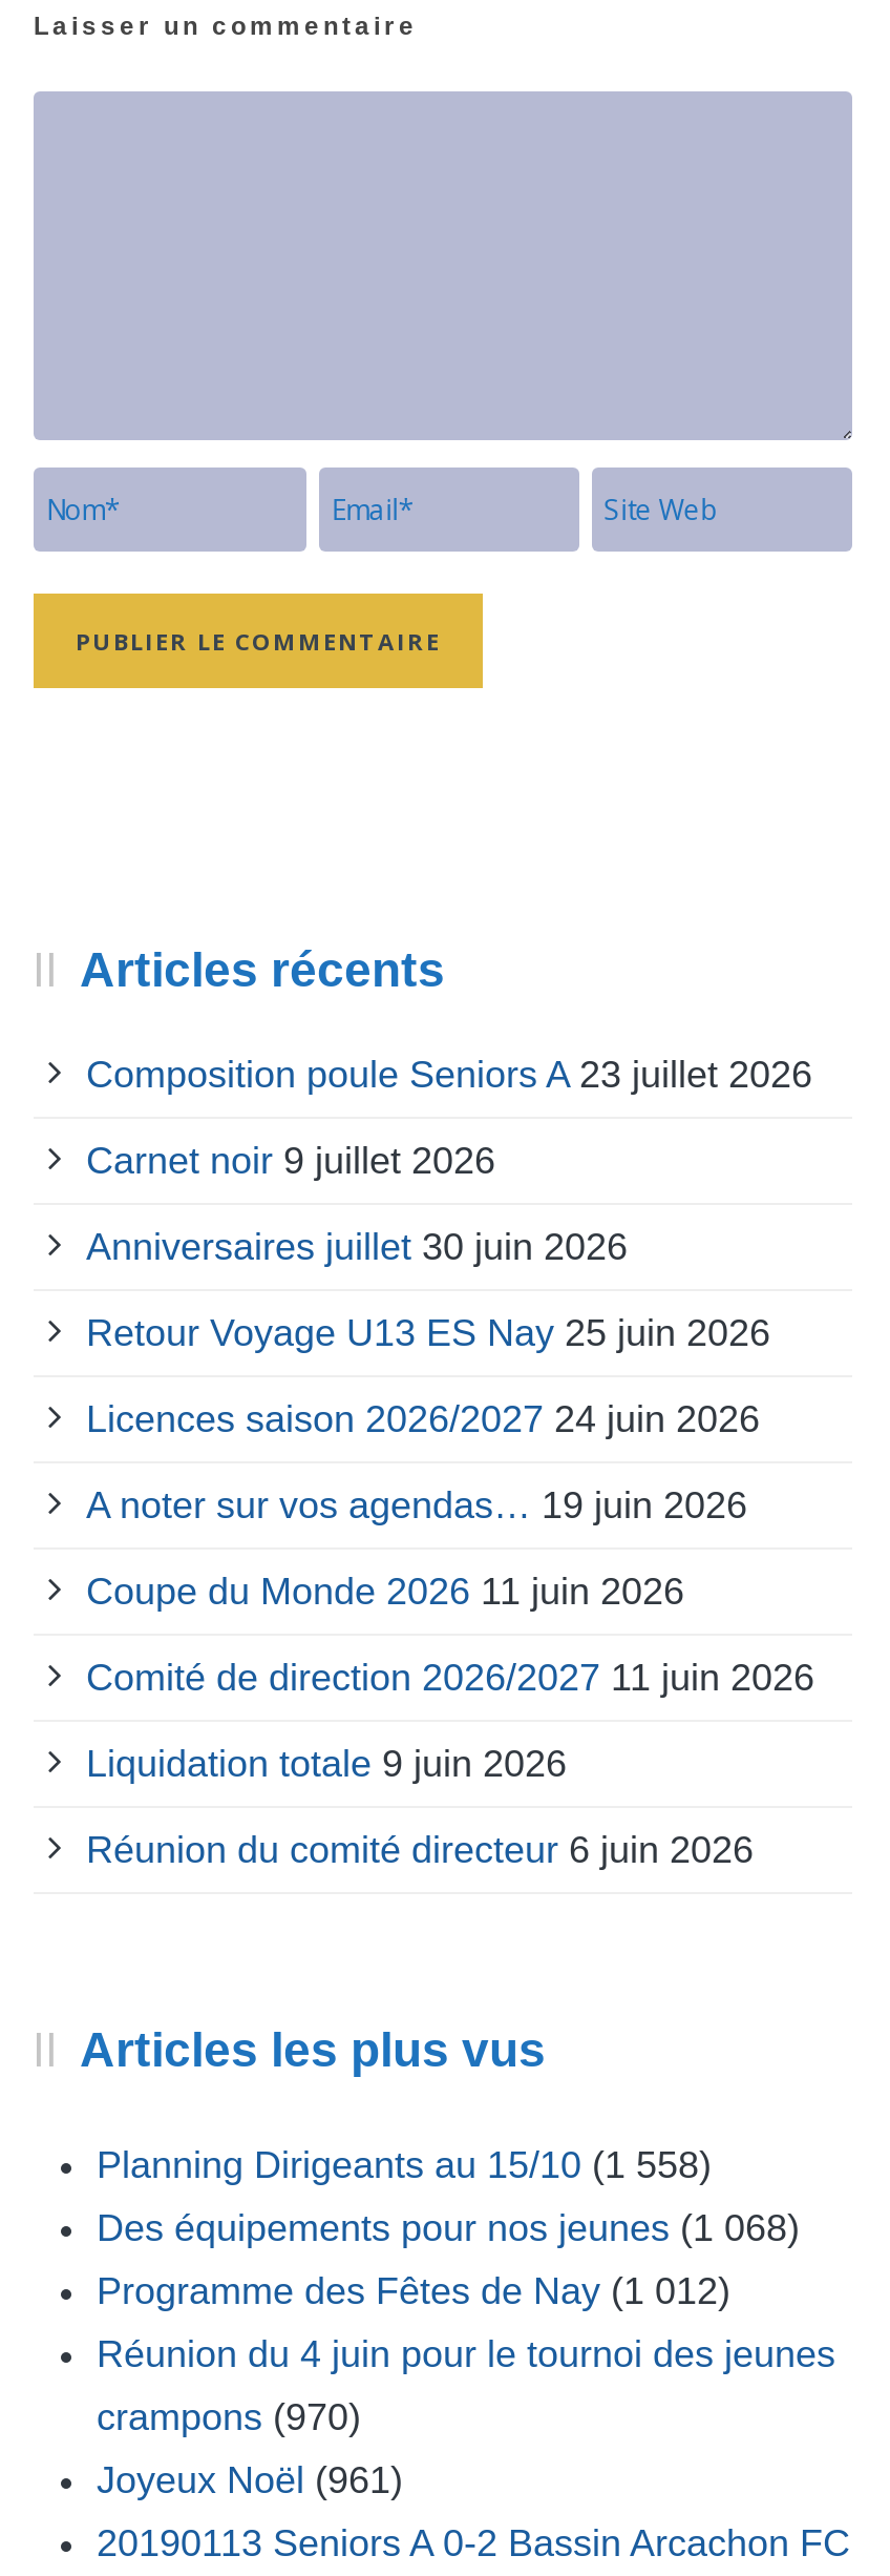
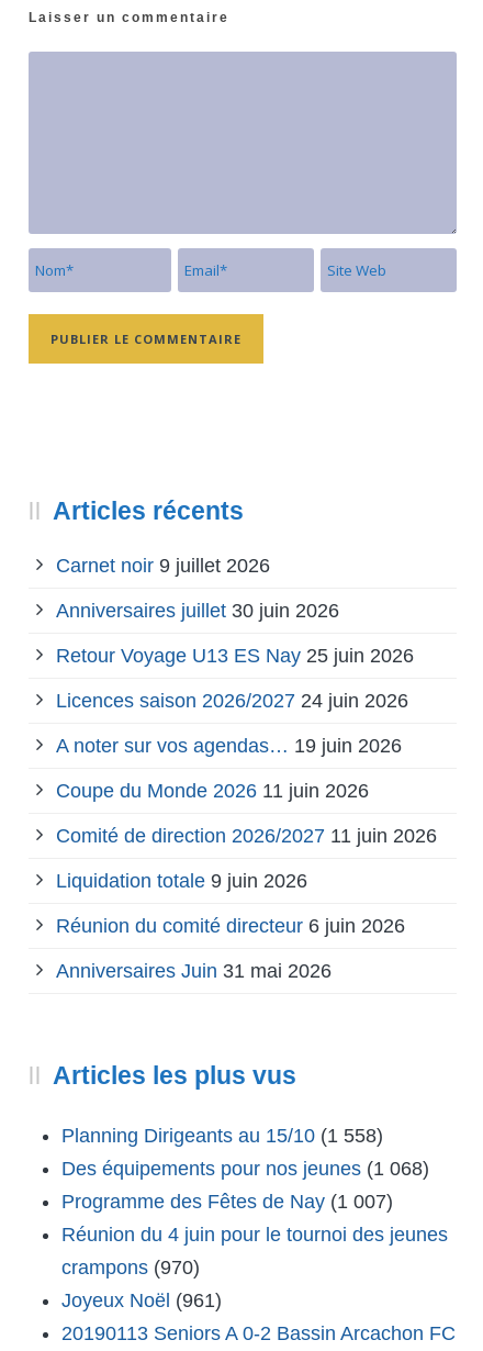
[86,1054,812,1096] Composition poule Seniors A 23 juillet 2026 -> none
moved [86,1140,814,1871] -> [56,555,437,937]: Carnet noir 9 juillet 2026 | Anniversaires juillet 30 juin 2026 | Retour Voyage U13 ES Nay 25 juin 2026 | ... | Liquidation totale 9 juin 2026 | Réunion du comité directeur 6 juin 2026
none -> [56,960,332,982] Anniversaires Juin 31 mai 2026
[97,2271,730,2313] Programme des Fêtes de Nay (1 012) -> [61,1191,393,1213] Programme des Fêtes de Nay (1 007)

